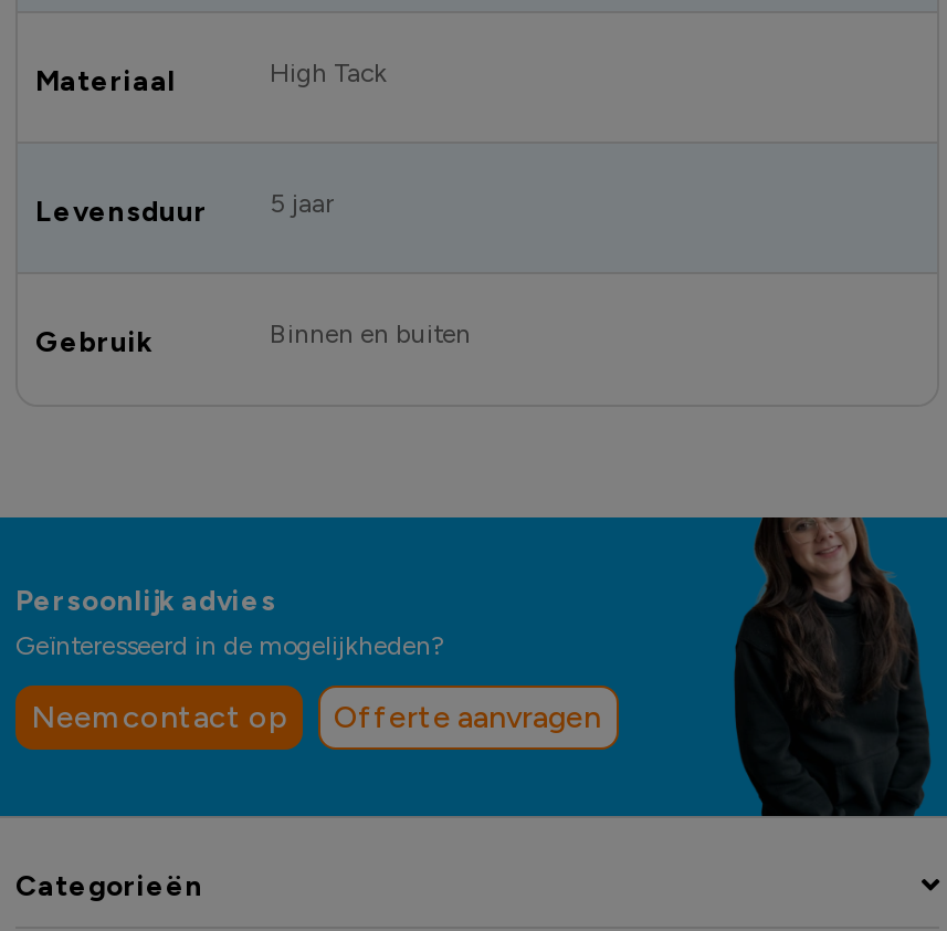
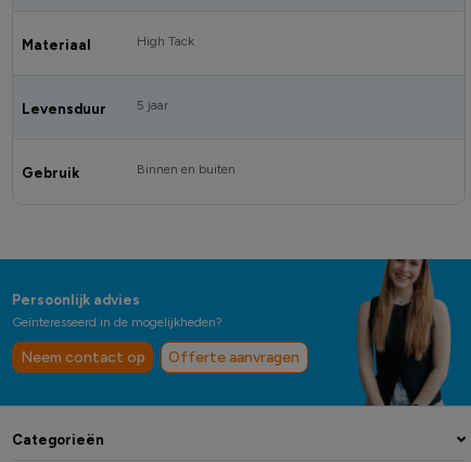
[718,515,933,818] [image] -> [356,258,461,407] [image]

